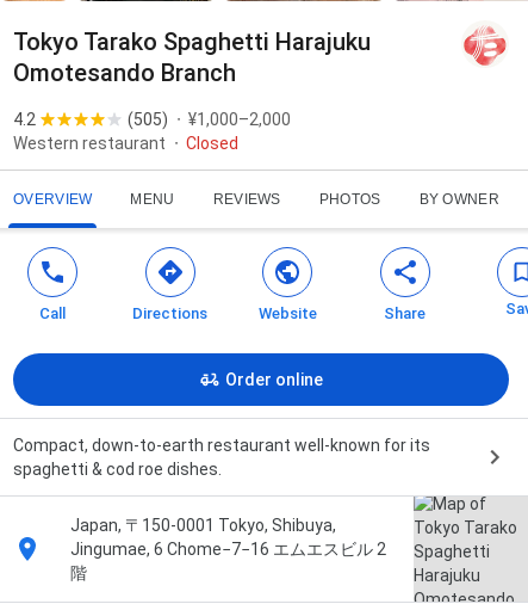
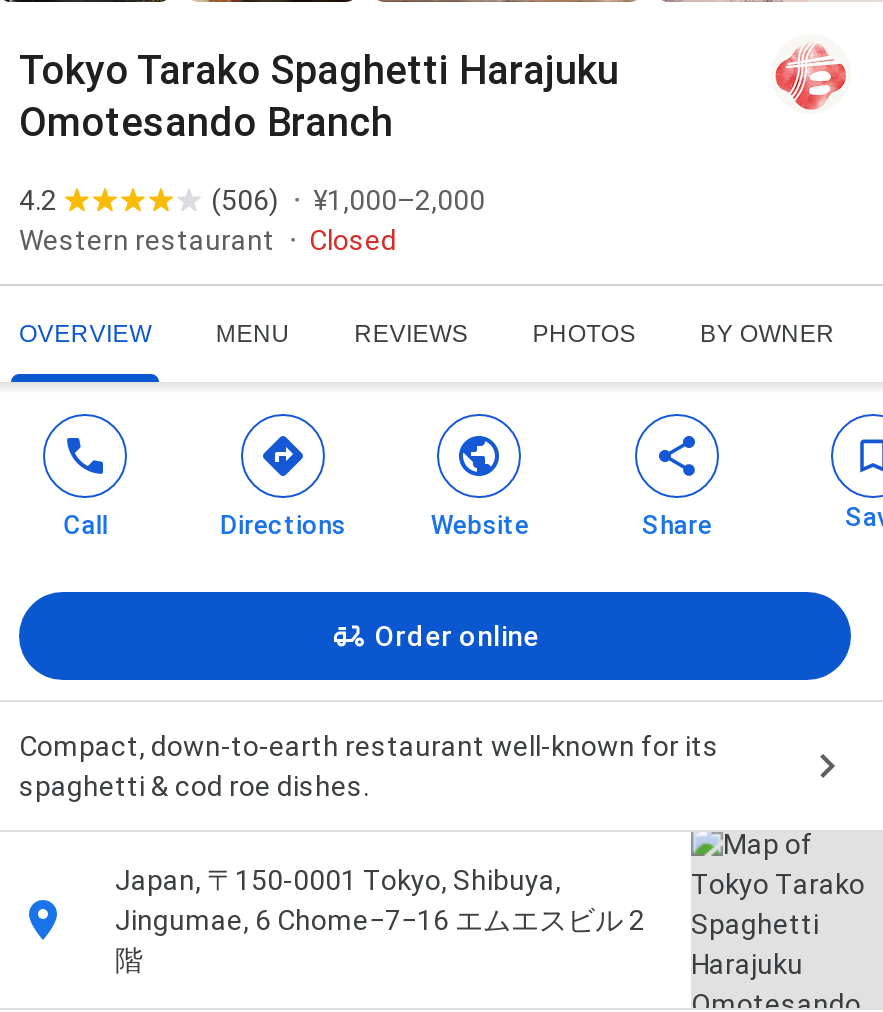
[128,110,291,129] (505) ¥1,000–2,000 -> [211,184,485,216] (506) ¥1,000–2,000

